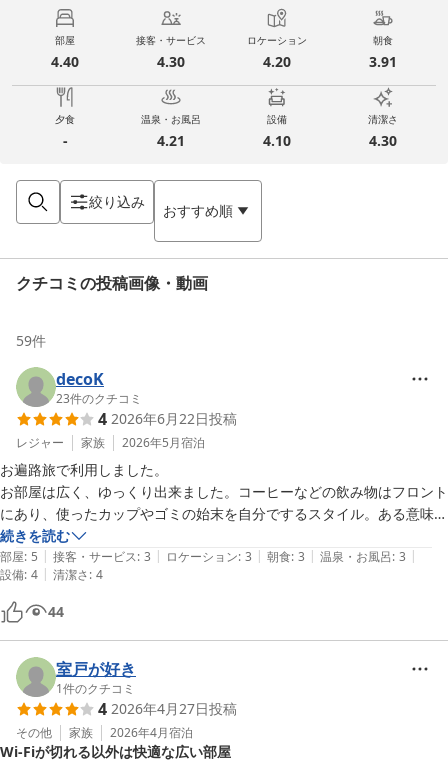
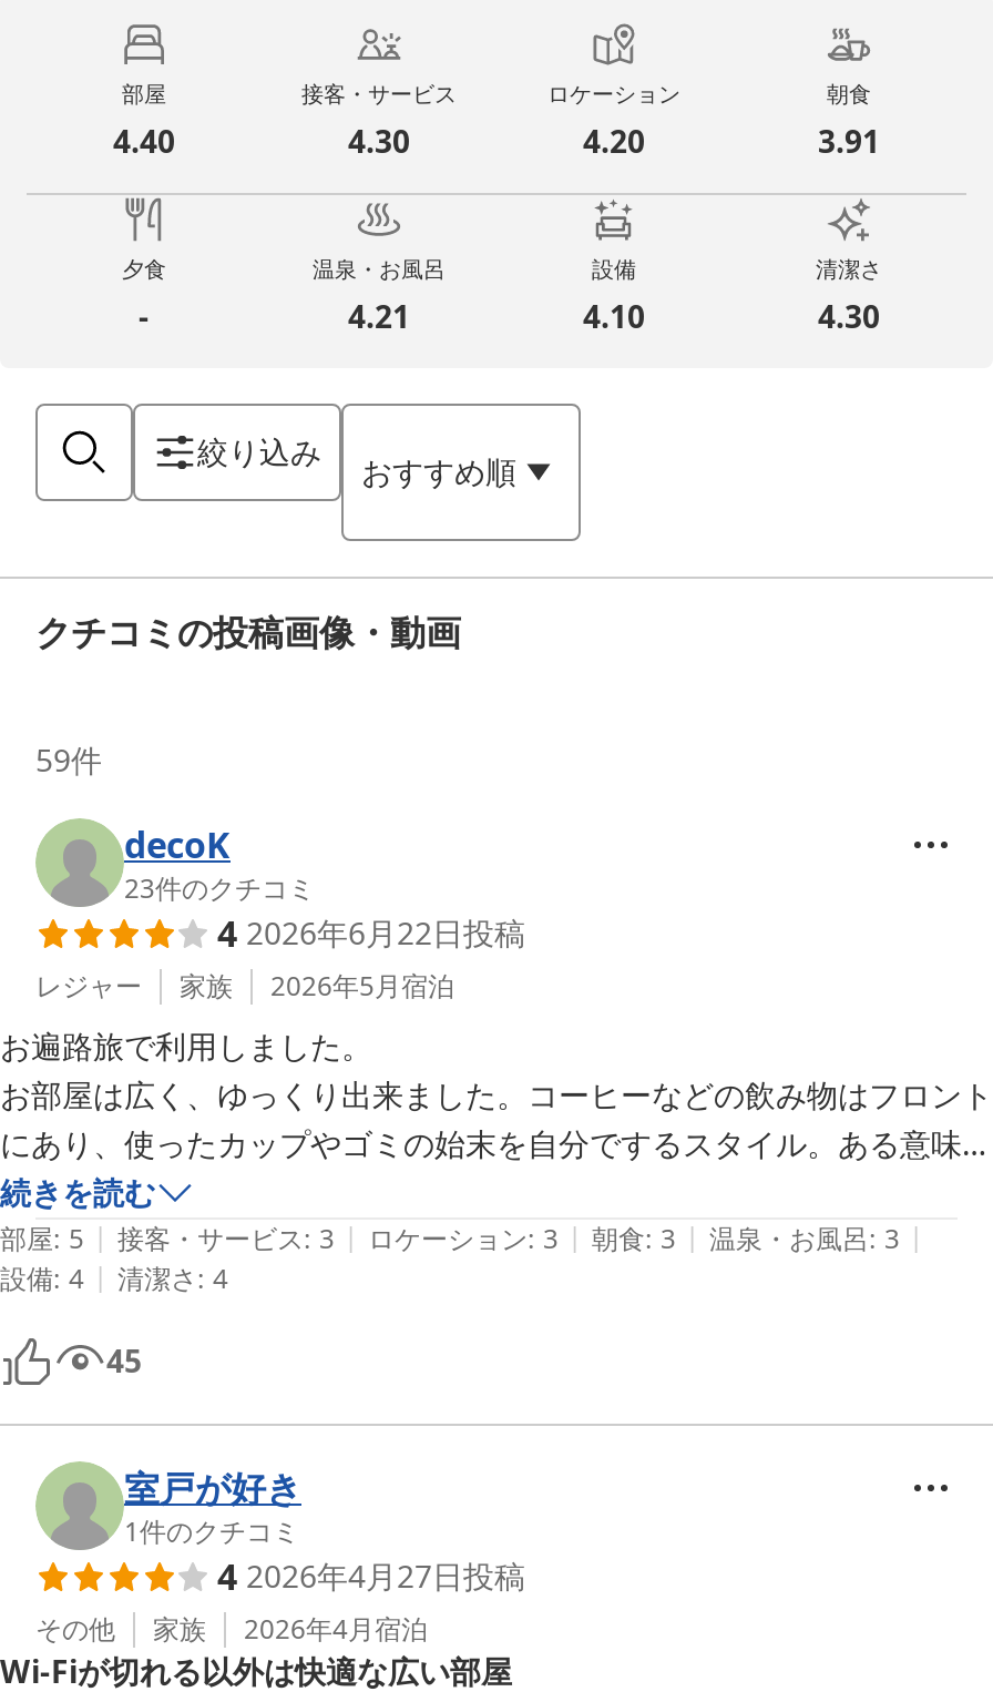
[48,602,64,621] 44 -> [106,1339,142,1382] 45

